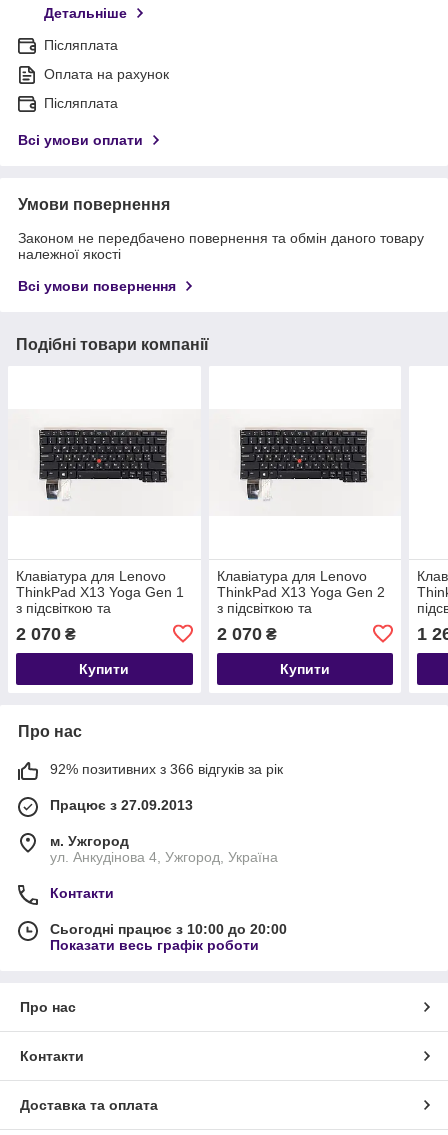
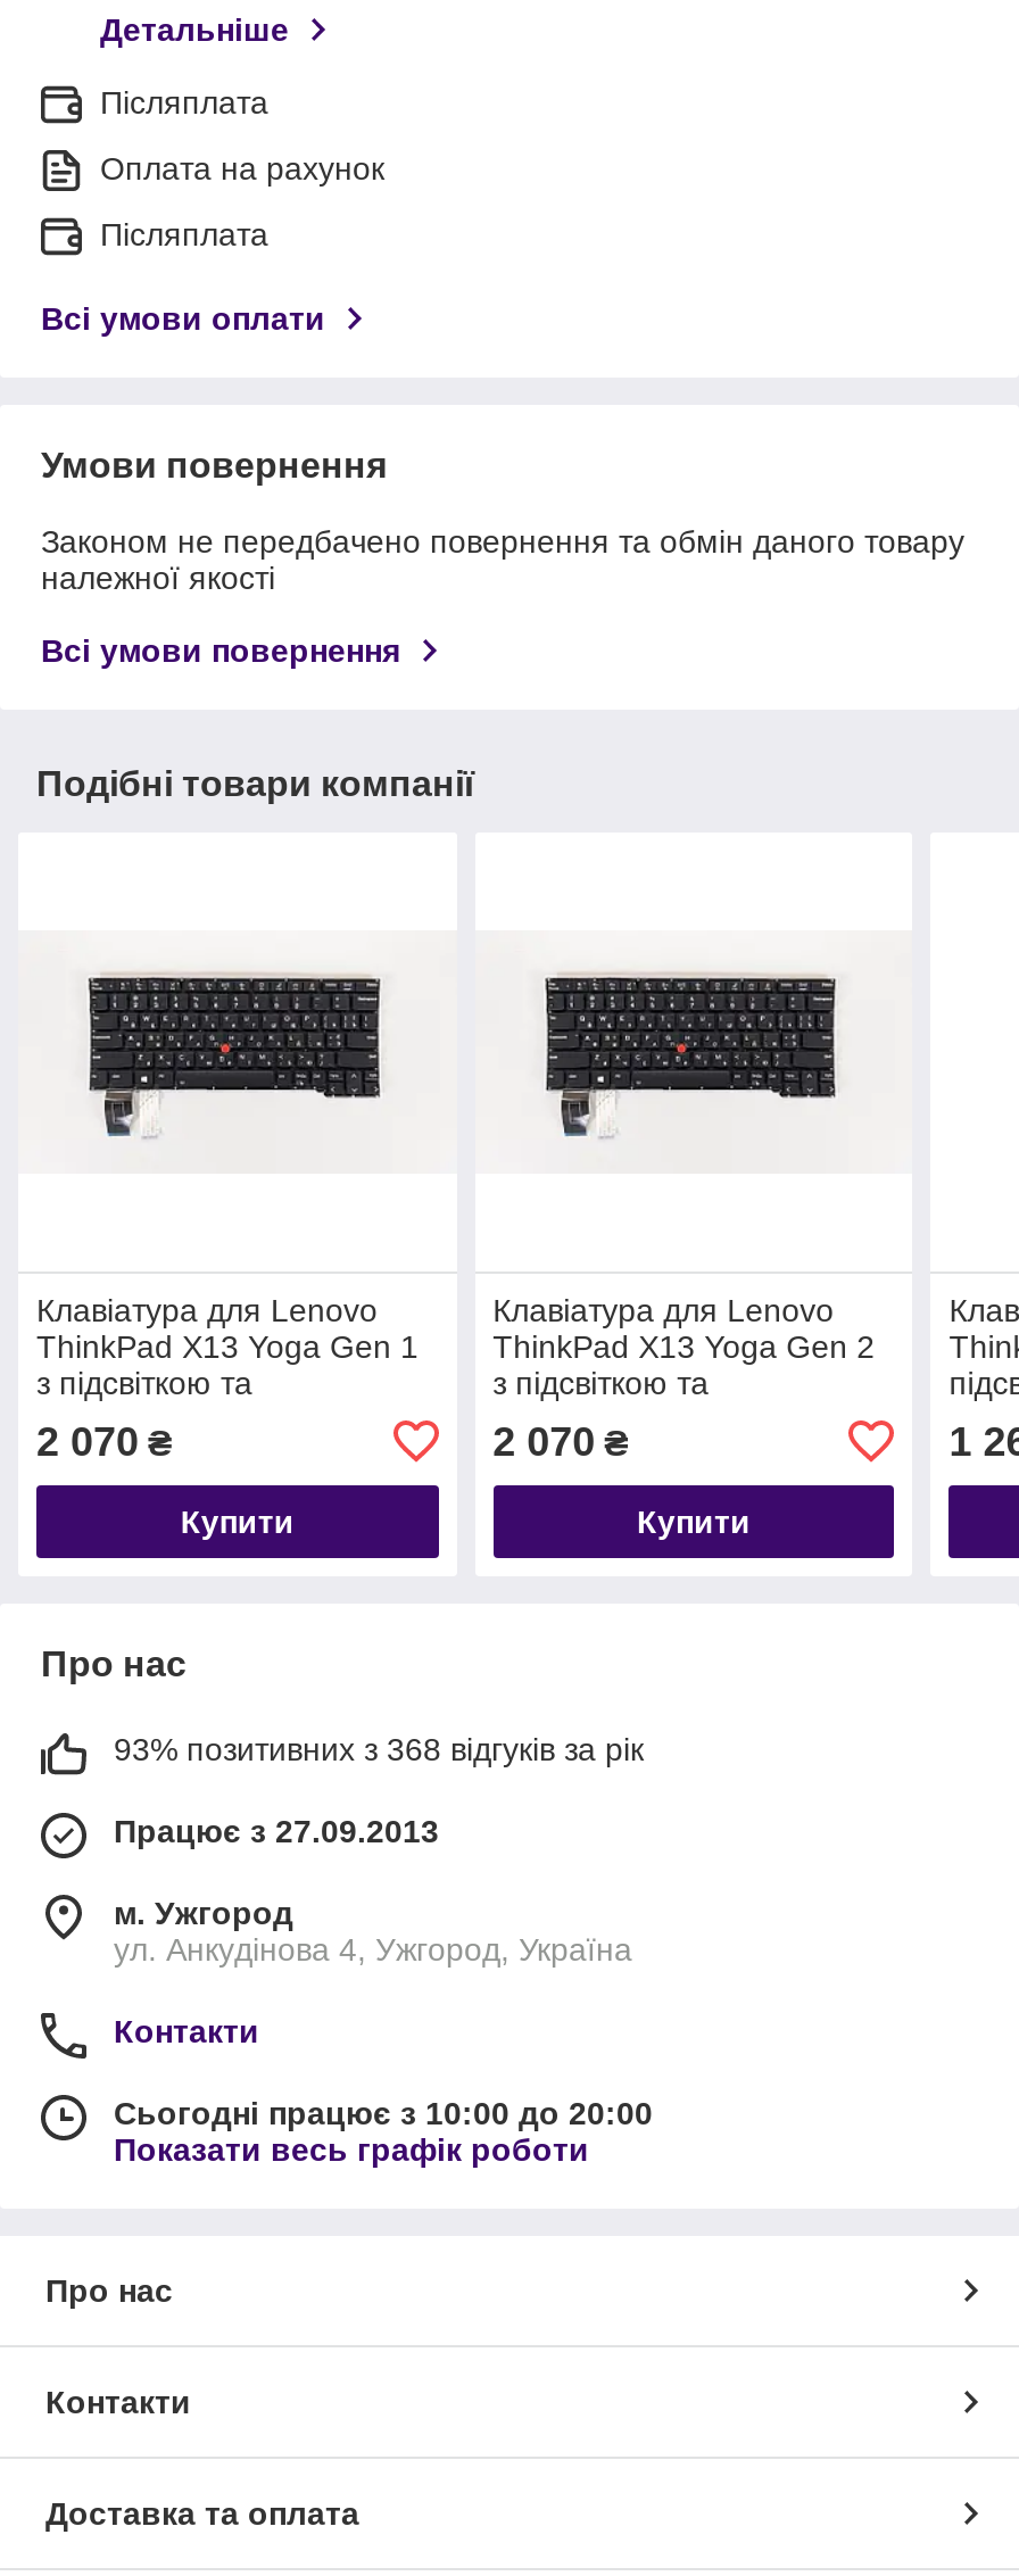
[50,761,283,777] 92% позитивних з 366 відгуків за рік -> [114,1731,644,1767] 93% позитивних з 368 відгуків за рік

